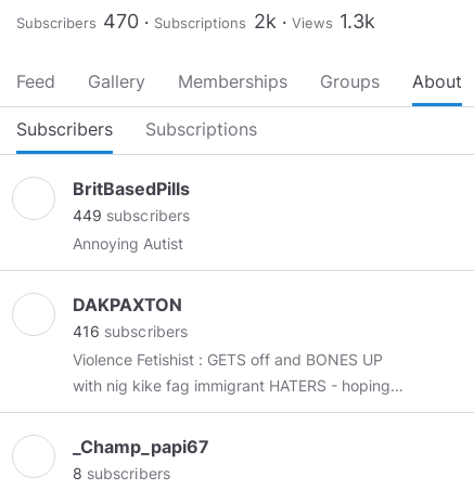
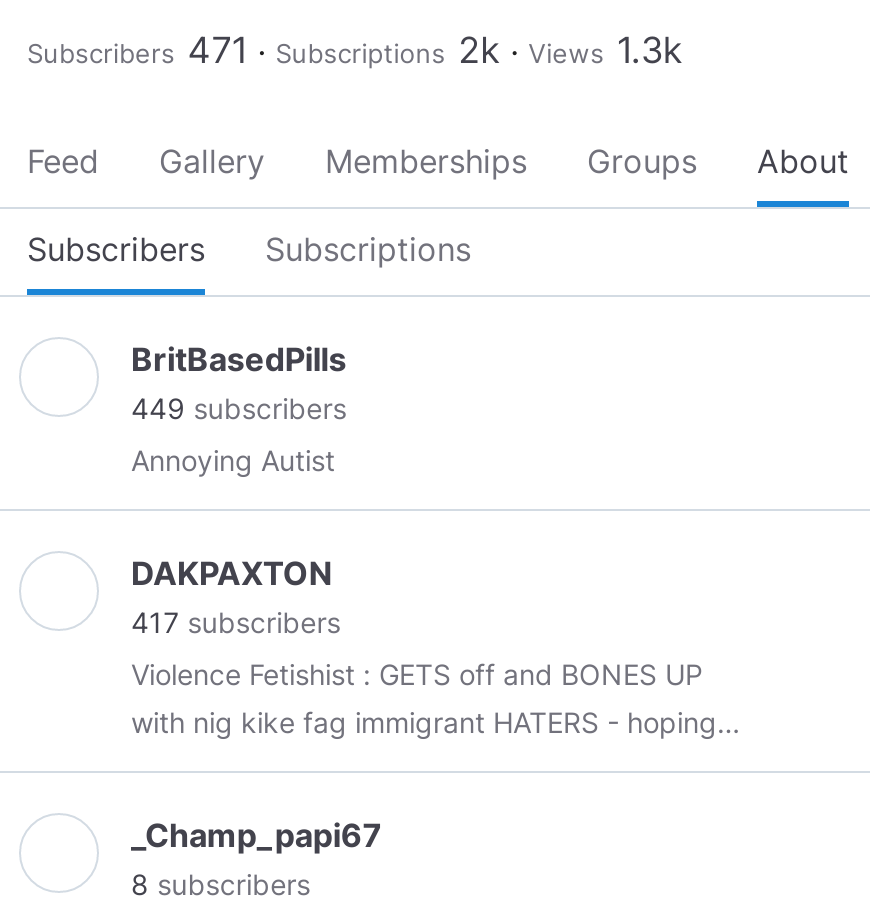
[16,10,375,33] Subscribers 470 Subscriptions 2k Views 1.3k -> [27,29,683,71] Subscribers 471 Subscriptions 2k Views 1.3k
[73,322,188,340] 416 subscribers -> [131,605,341,639] 417 subscribers

